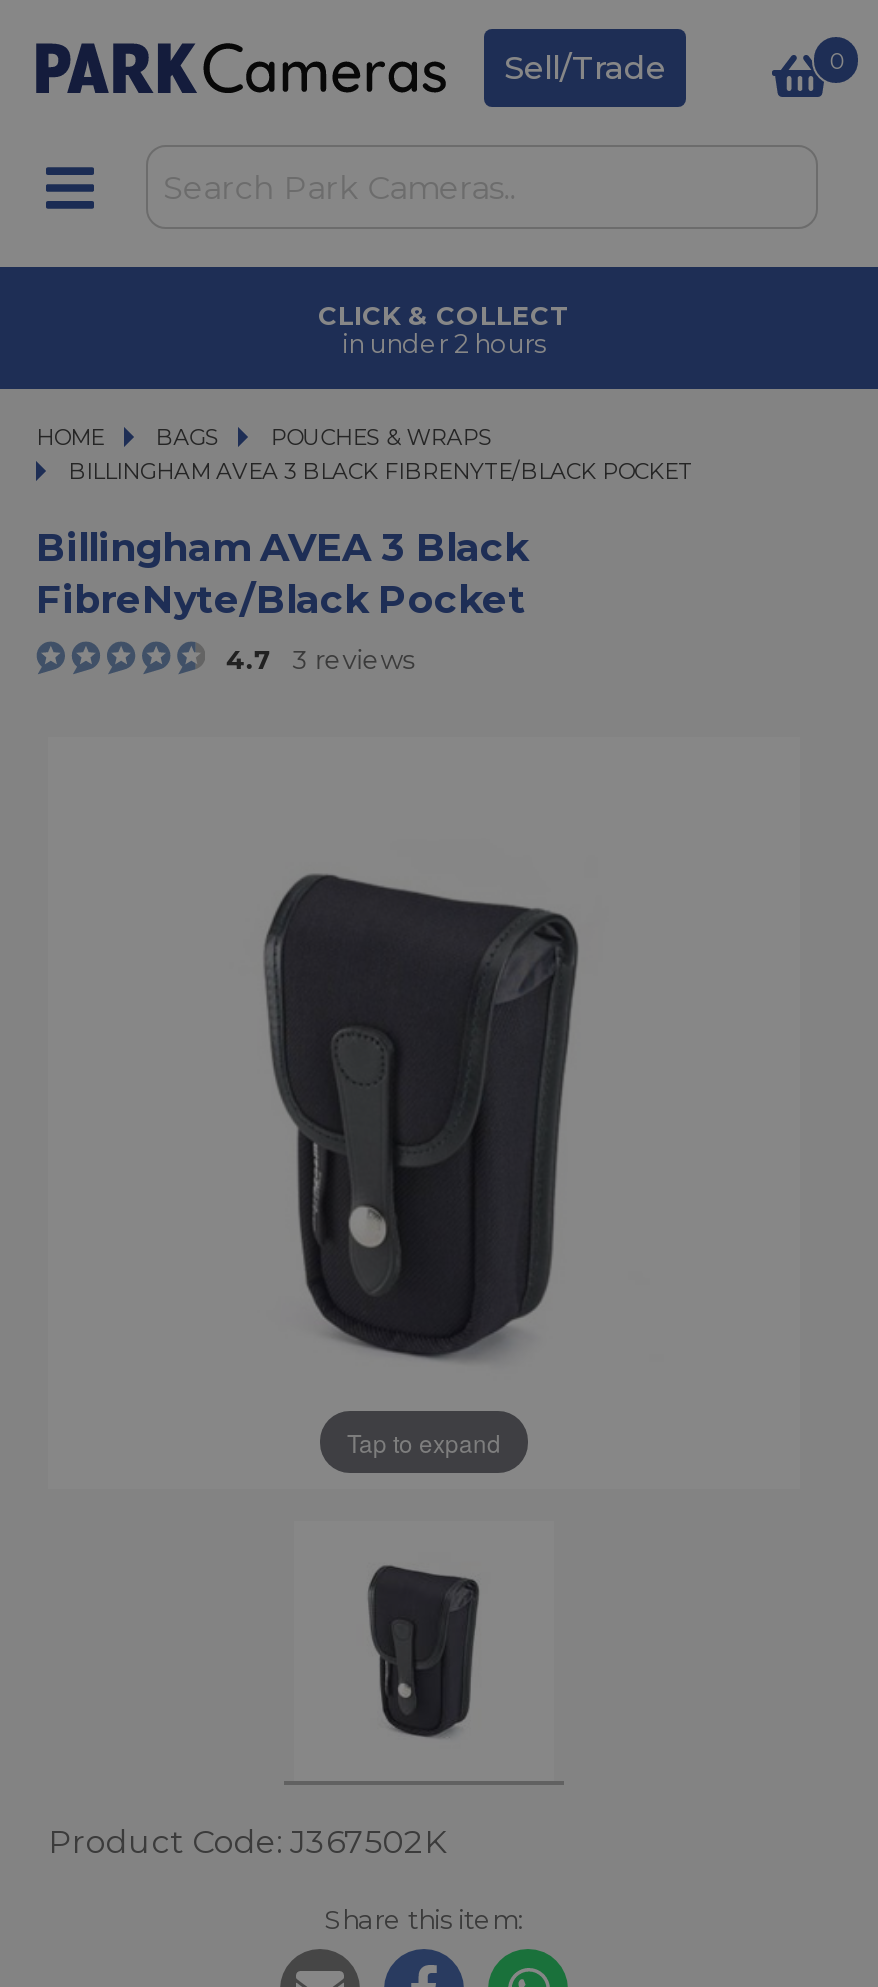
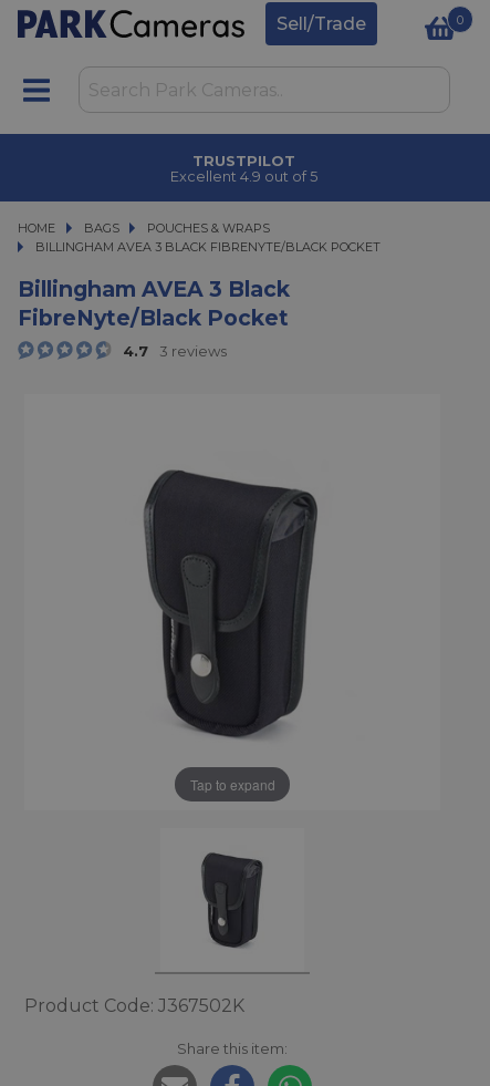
[318,301,570,359] CLICK & COLLECT | in under 2 hours -> [170,153,317,185] TRUSTPILOT | Excellent 4.9 out of 5

